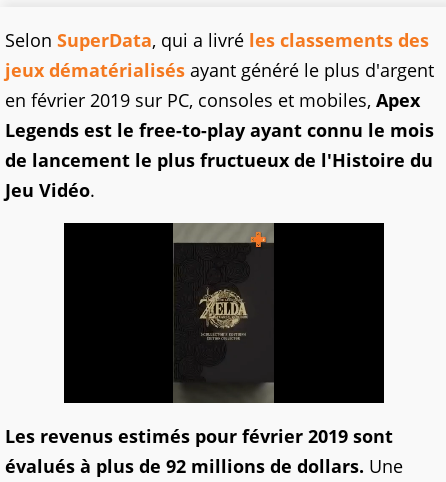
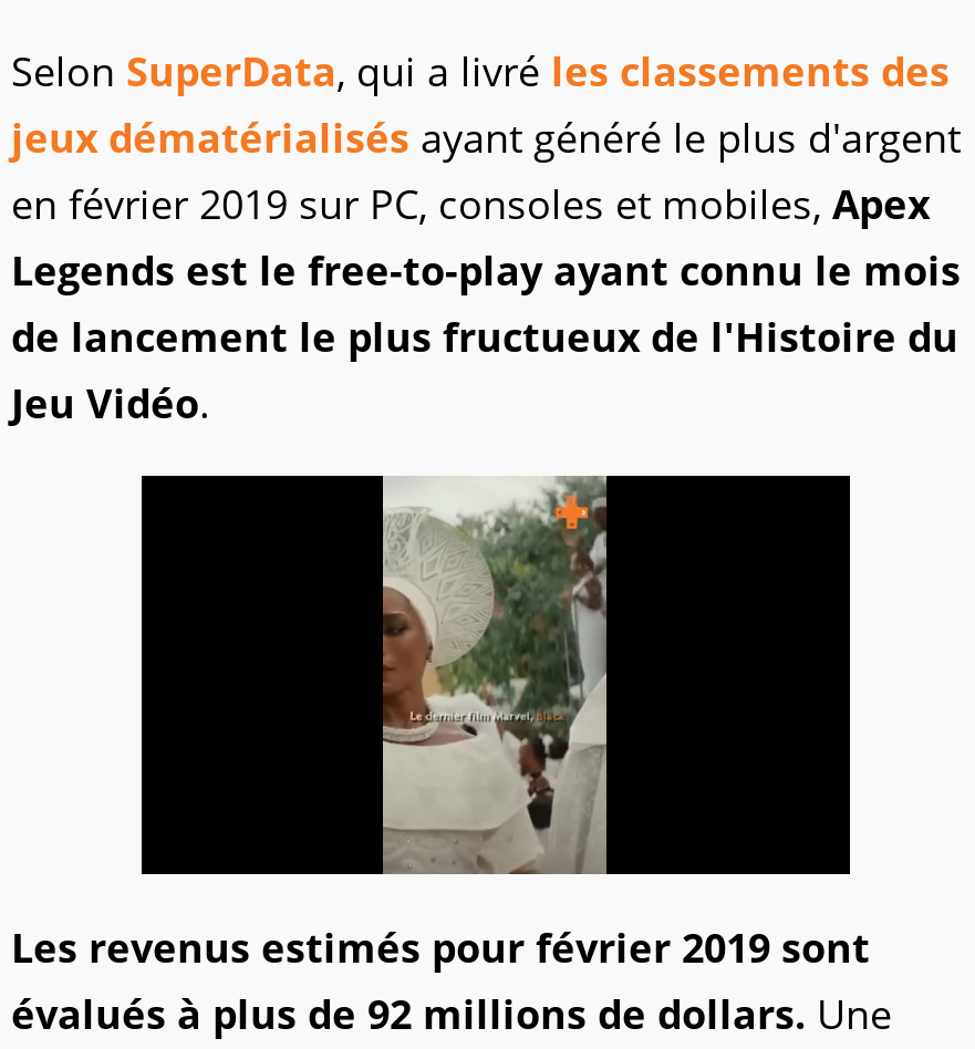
[173,223,274,403] [image] -> [381,478,609,874] [image]

